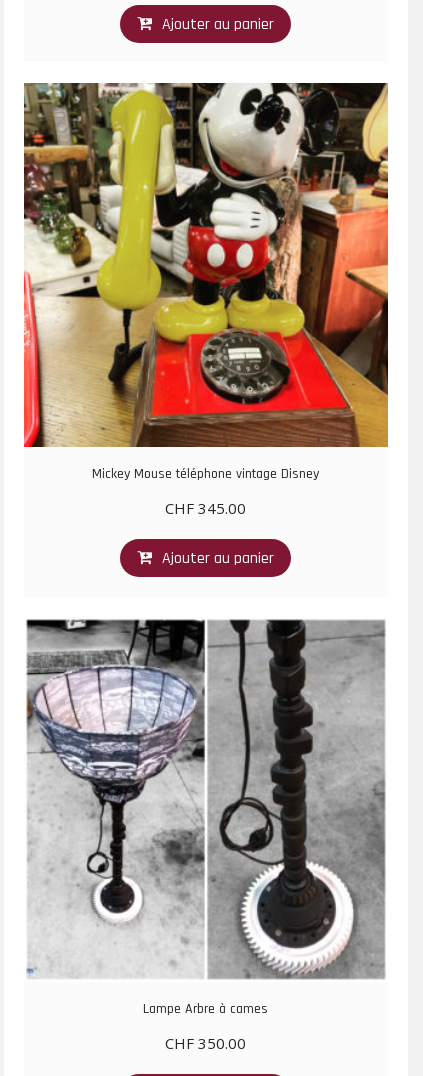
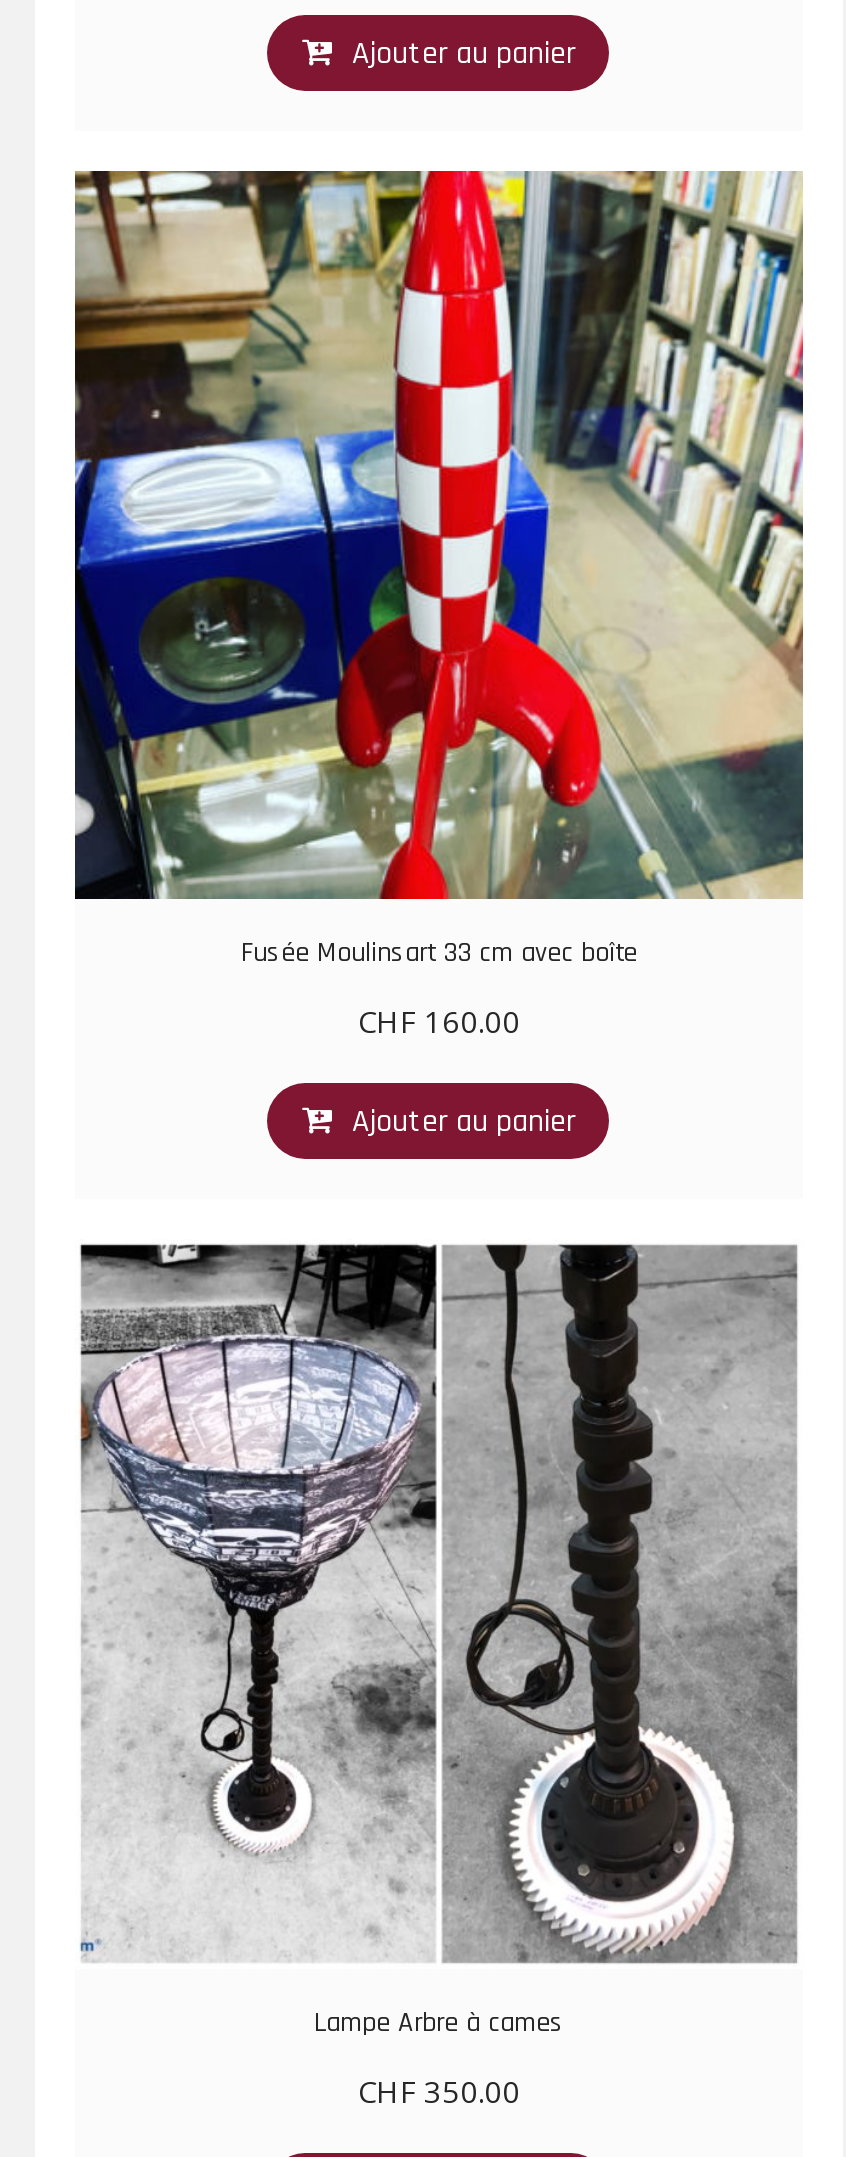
[23,82,389,483] [image] | Mickey Mouse téléphone vintage Disney -> [73,169,805,971] [image] | Fusée Moulinsart 33 cm avec boîte
[165,498,246,518] CHF 345.00 -> [358,1001,520,1041] CHF 160.00

